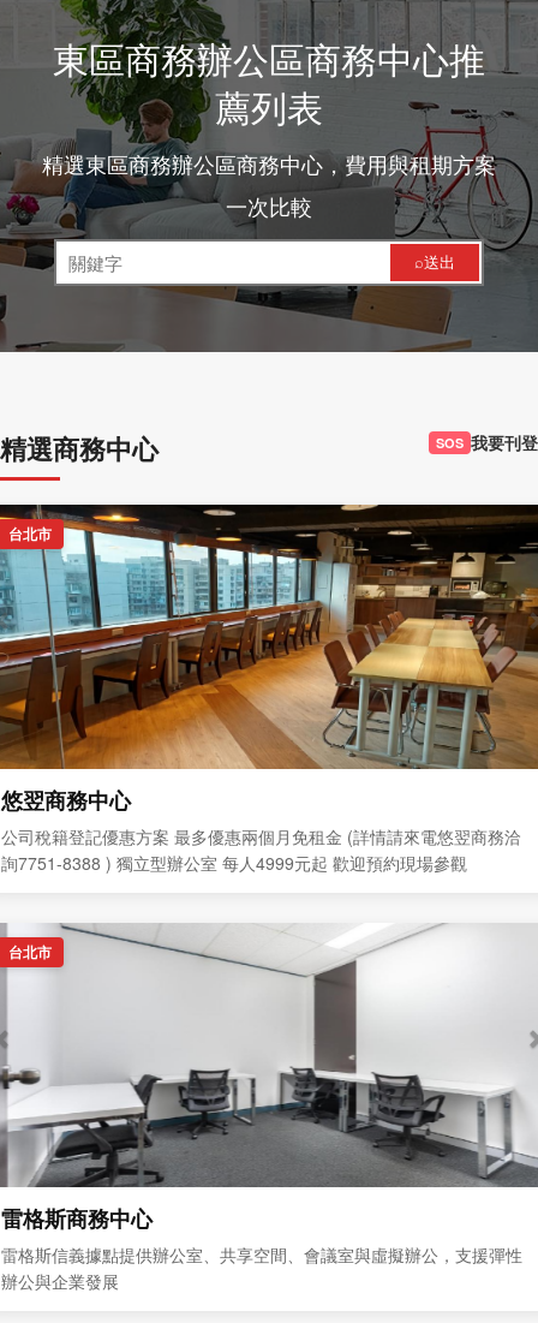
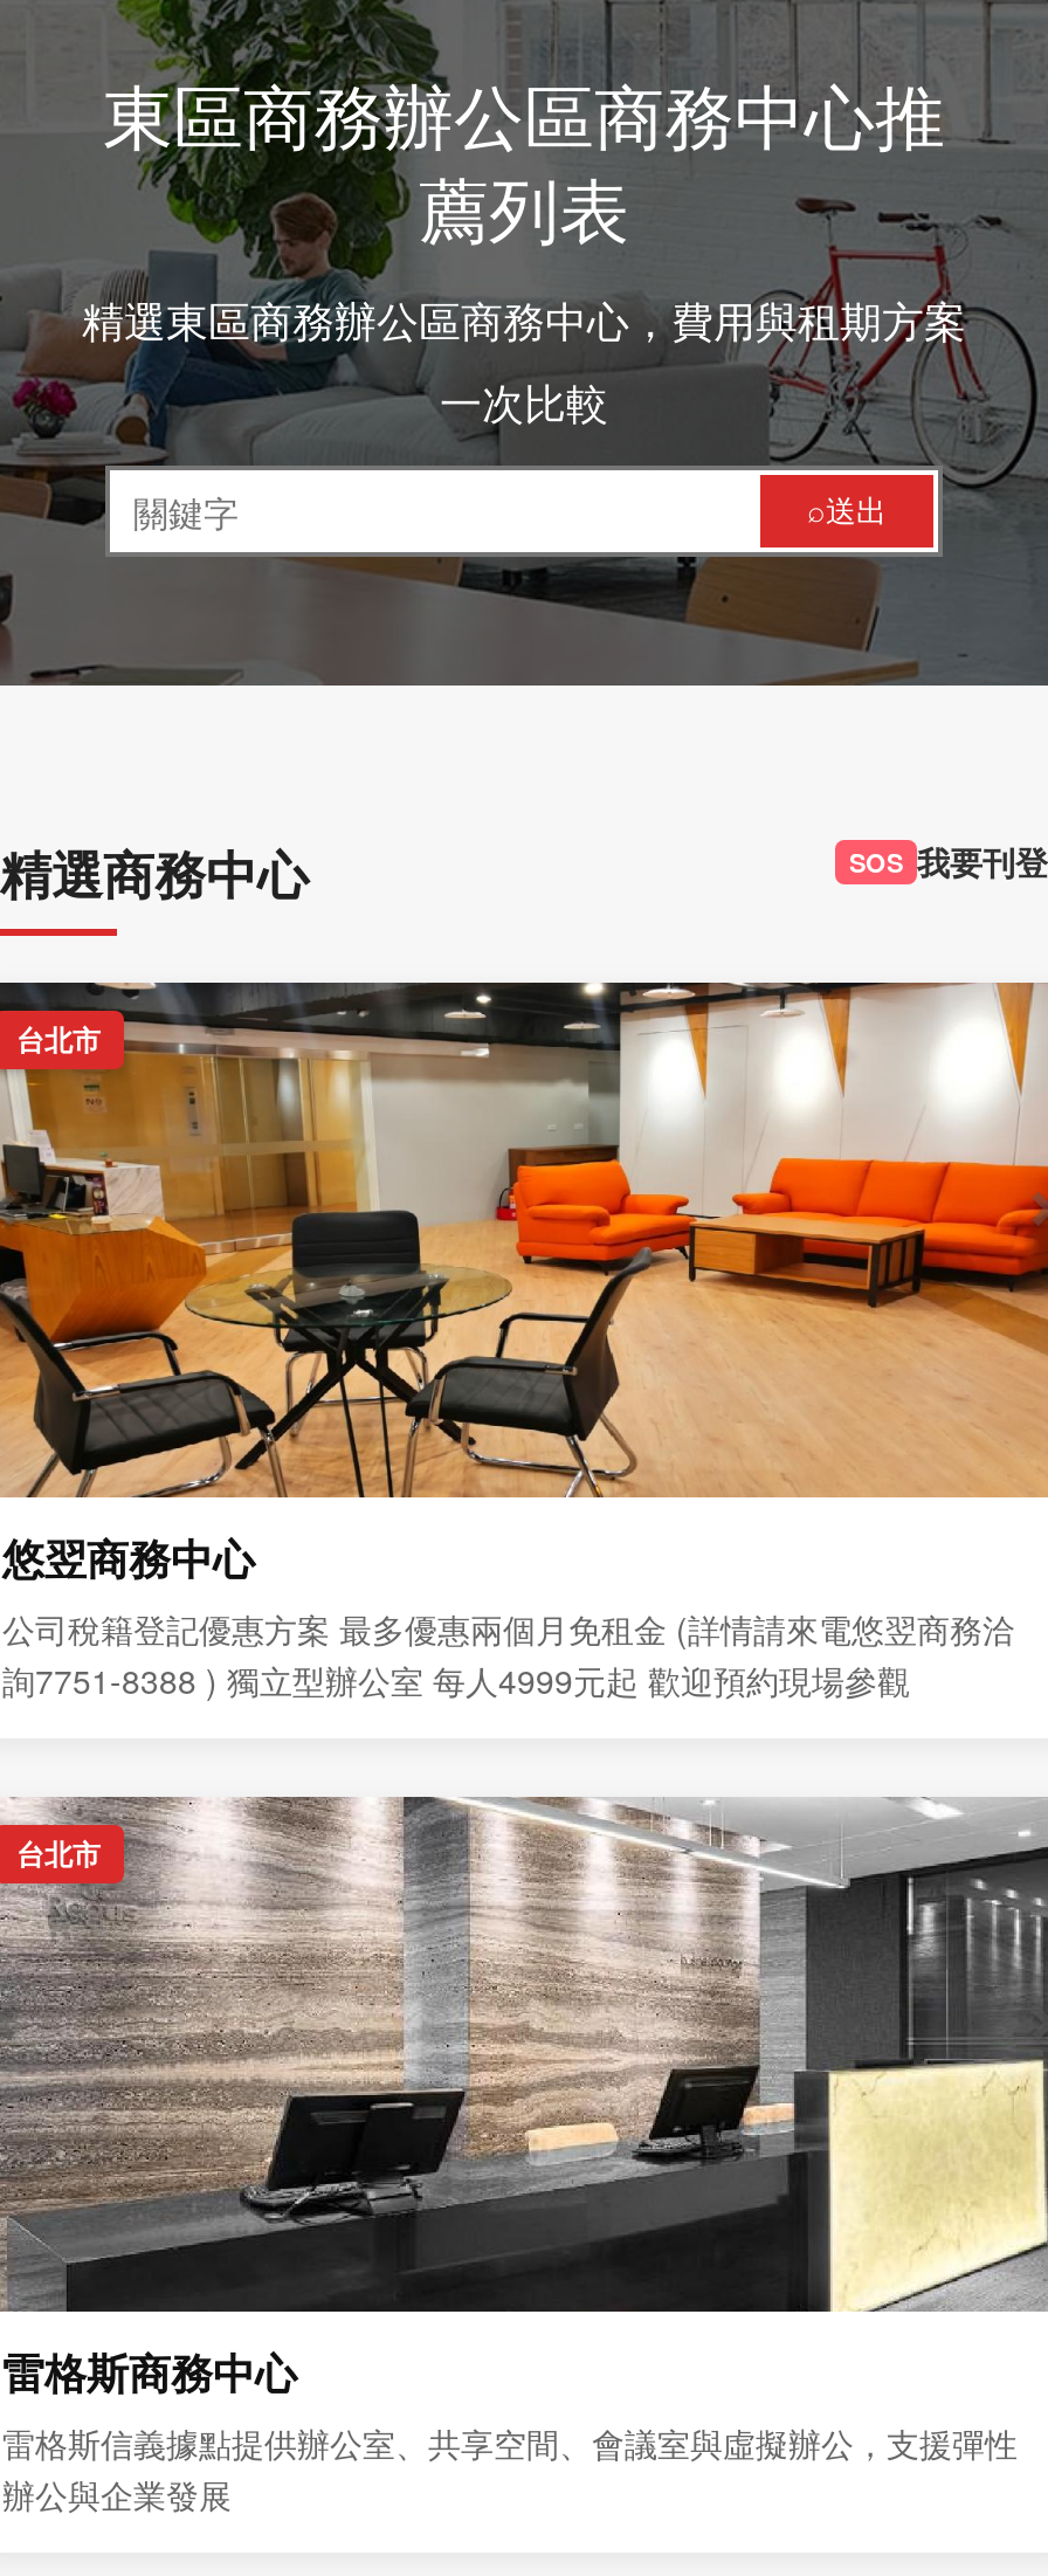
[4,503,534,770] [image] -> [7,980,1041,1500] [image]
[4,923,534,1188] [image] -> [7,1795,1041,2312] [image]

